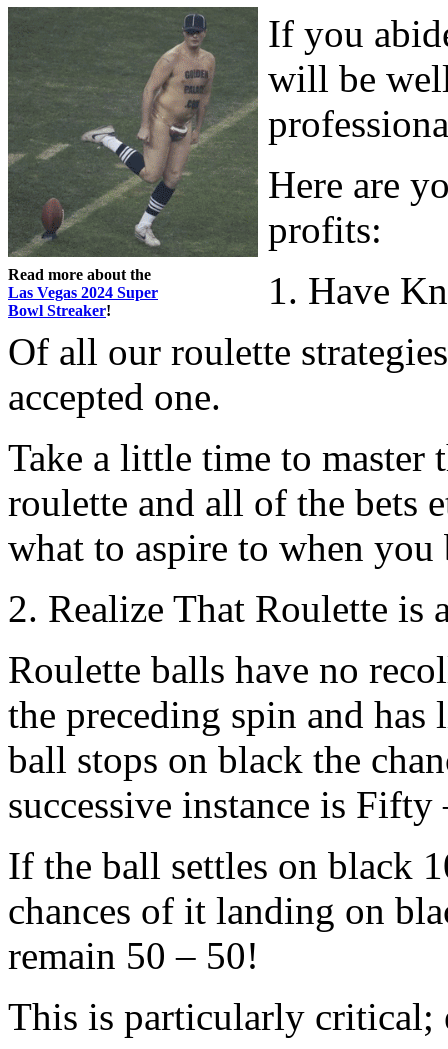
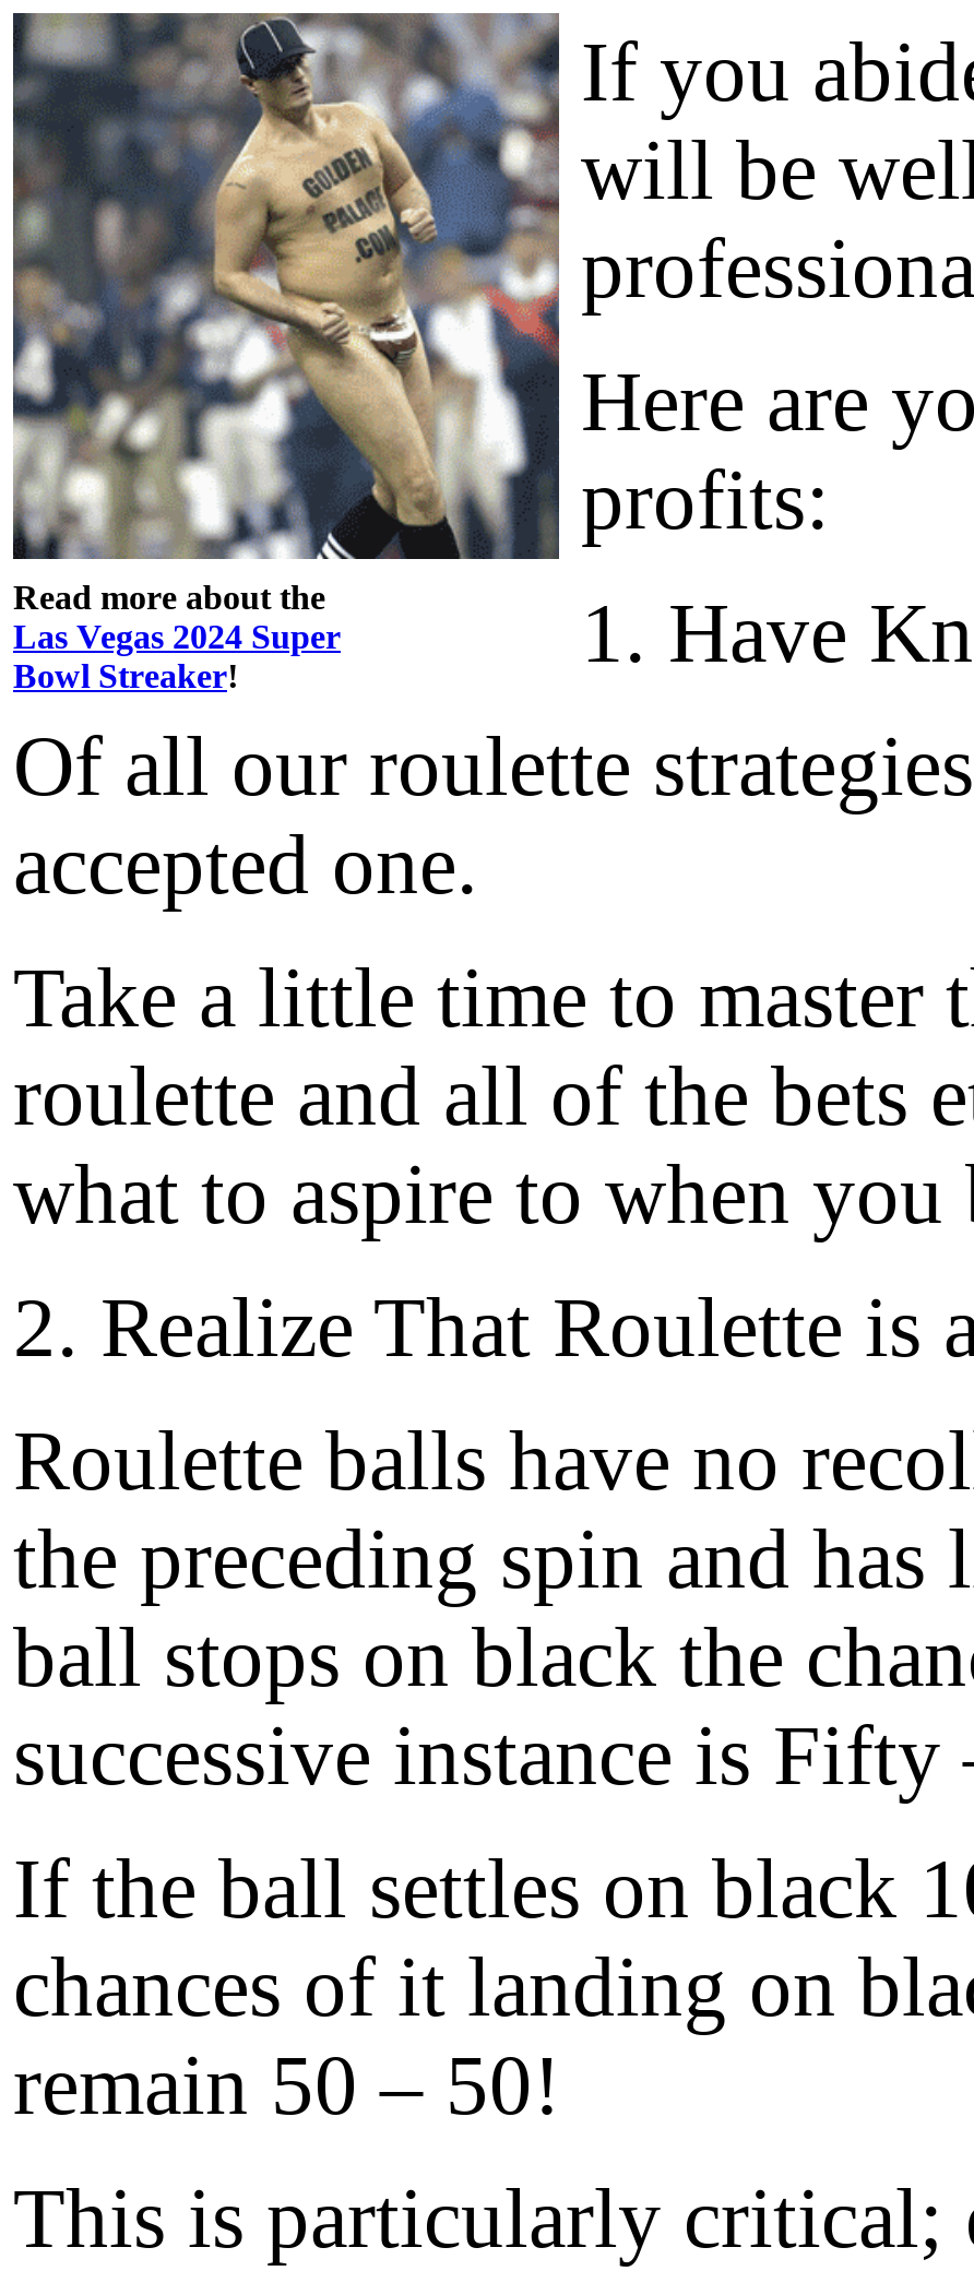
[7,7,258,258] [image] -> [13,13,559,559] [image]

